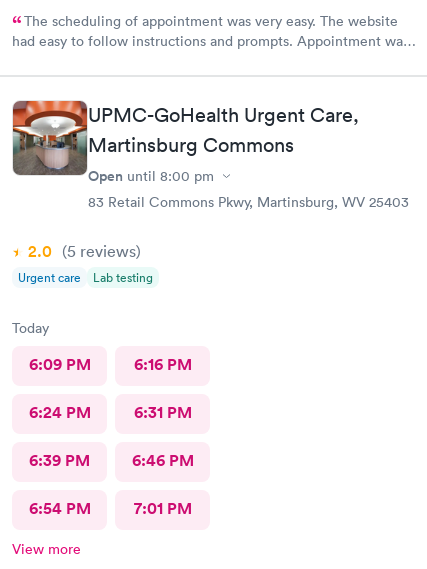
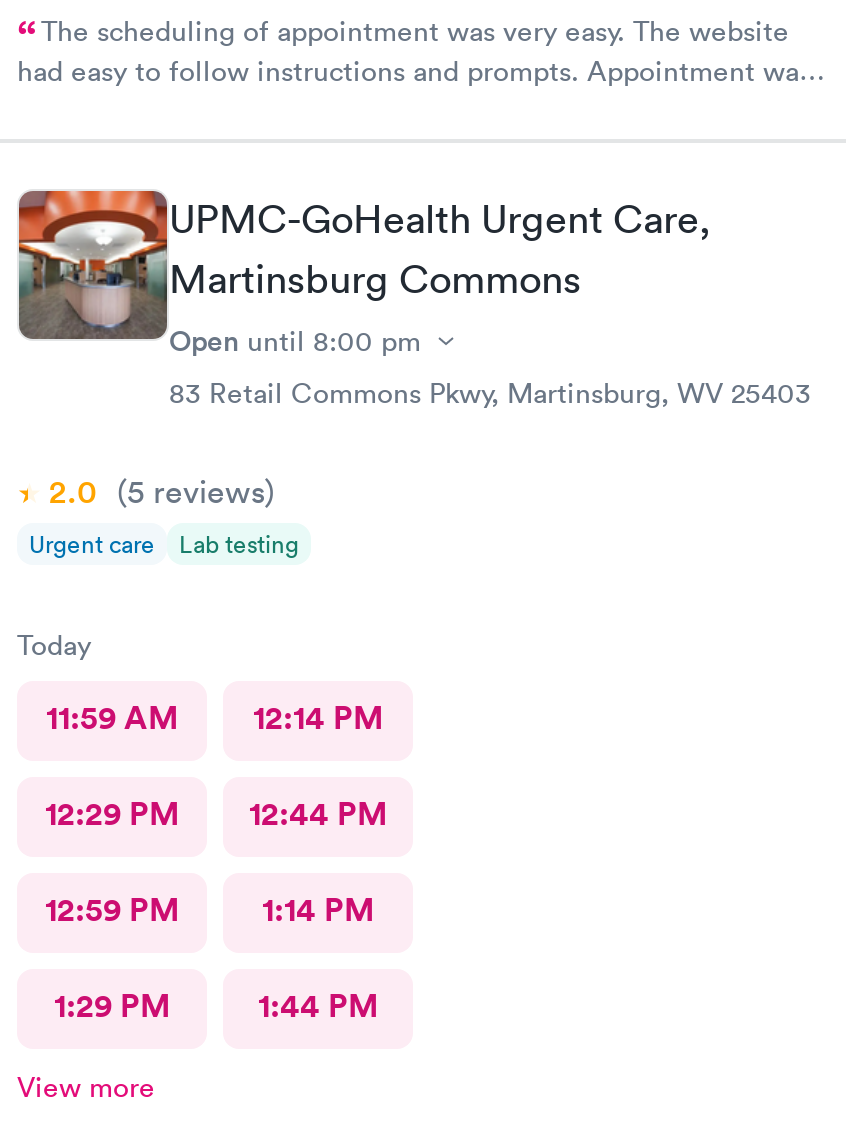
[28,354,191,375] 6:09 PM | 6:16 PM -> [46,697,383,739] 11:59 AM | 12:14 PM
[28,402,191,423] 6:24 PM | 6:31 PM -> [45,793,387,835] 12:29 PM | 12:44 PM
[29,450,193,471] 6:39 PM | 6:46 PM -> [45,889,374,931] 12:59 PM | 1:14 PM
[28,498,191,519] 6:54 PM | 7:01 PM -> [54,985,378,1027] 1:29 PM | 1:44 PM

